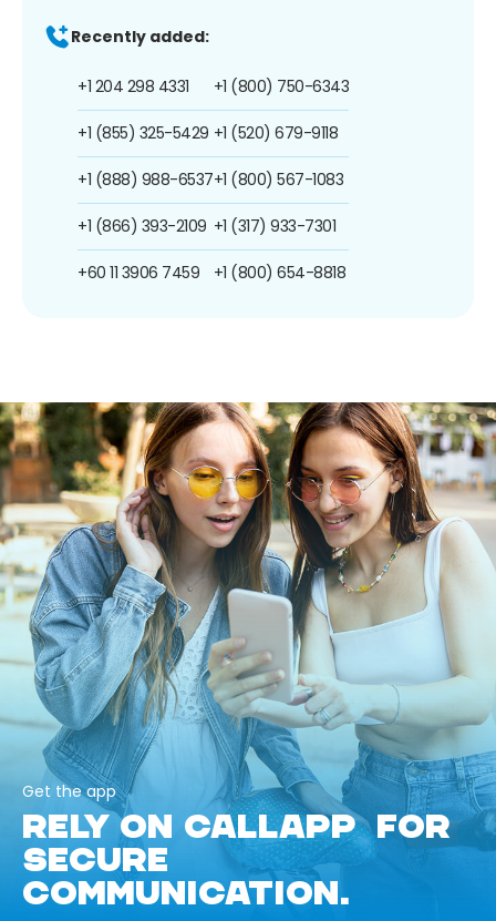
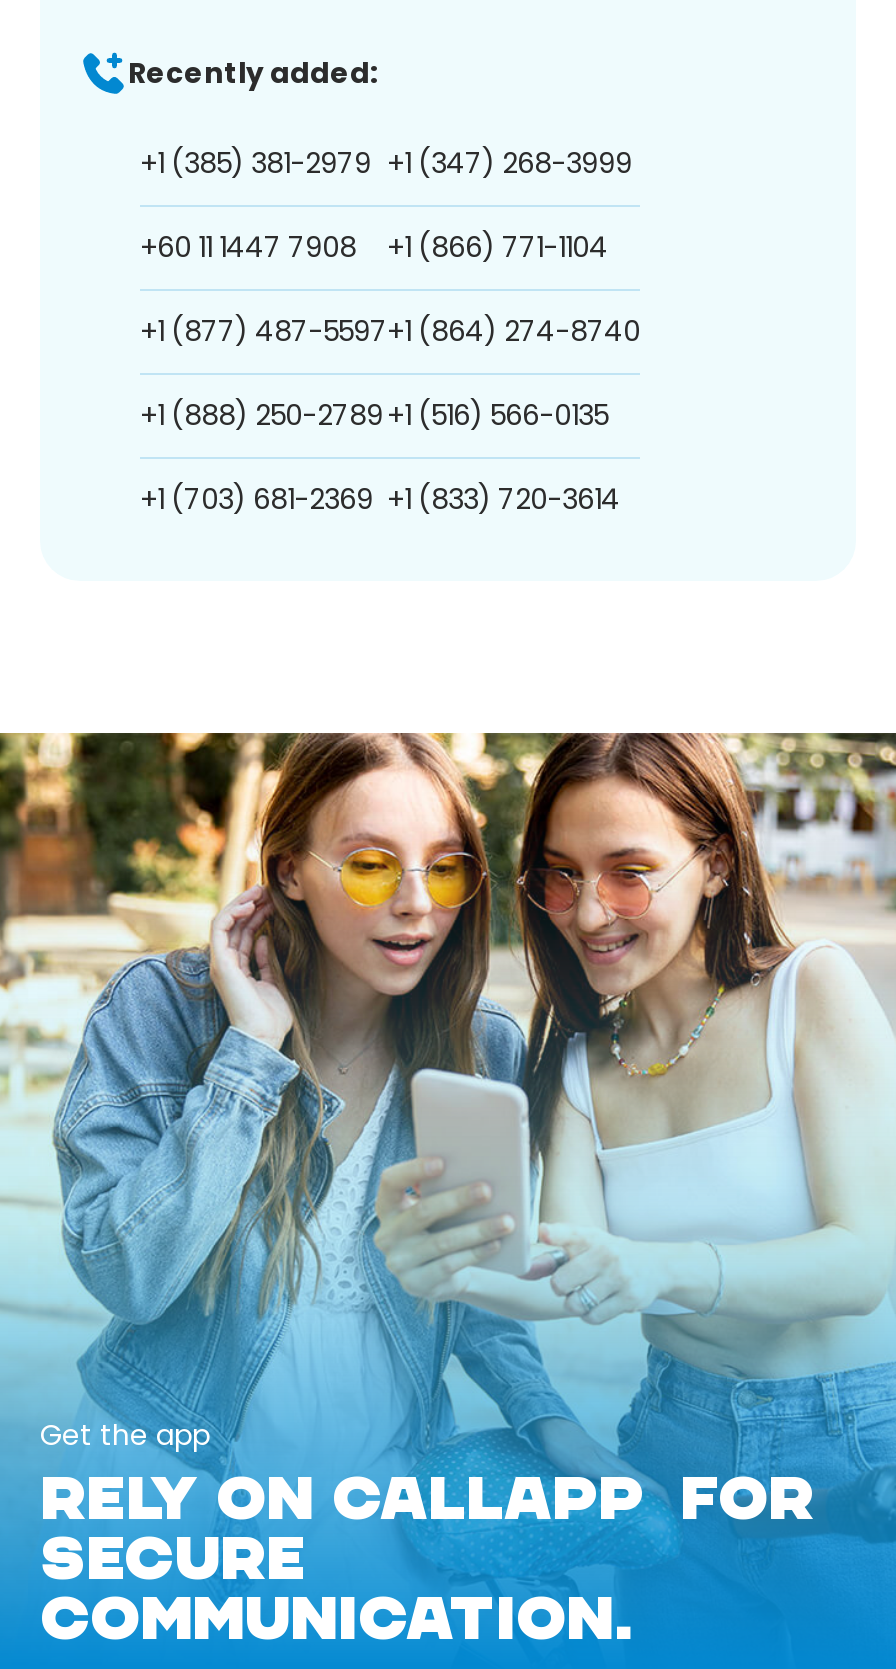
[77,75,189,97] +1 204 298 4331 -> [140,142,371,182] +1 (385) 381-2979
[213,75,349,97] +1 (800) 750-6343 -> [387,142,632,182] +1 (347) 268-3999
[77,121,209,144] +1 (855) 325-5429 -> [140,226,356,266] +60 11 1447 7908
[213,121,338,144] +1 (520) 679-9118 -> [387,226,608,266] +1 (866) 771-1104
[77,168,213,190] +1 (888) 988-6537 -> [140,310,387,350] +1 (877) 487-5597
[213,168,343,190] +1 (800) 567-1083 -> [387,310,640,350] +1 (864) 274-8740
[77,214,206,237] +1 (866) 393-2109 -> [140,394,383,434] +1 (888) 250-2789
[213,214,335,237] +1 (317) 933-7301 -> [387,394,608,434] +1 (516) 566-0135
[77,261,199,283] +60 11 3906 7459 -> [140,478,373,518] +1 (703) 681-2369
[213,261,345,283] +1 (800) 654-8818 -> [387,478,620,518] +1 (833) 720-3614

